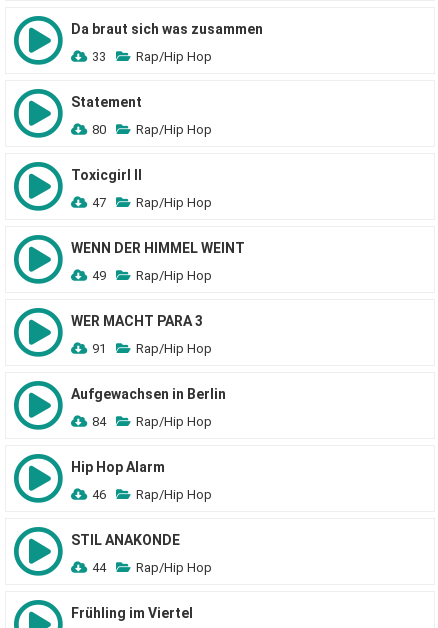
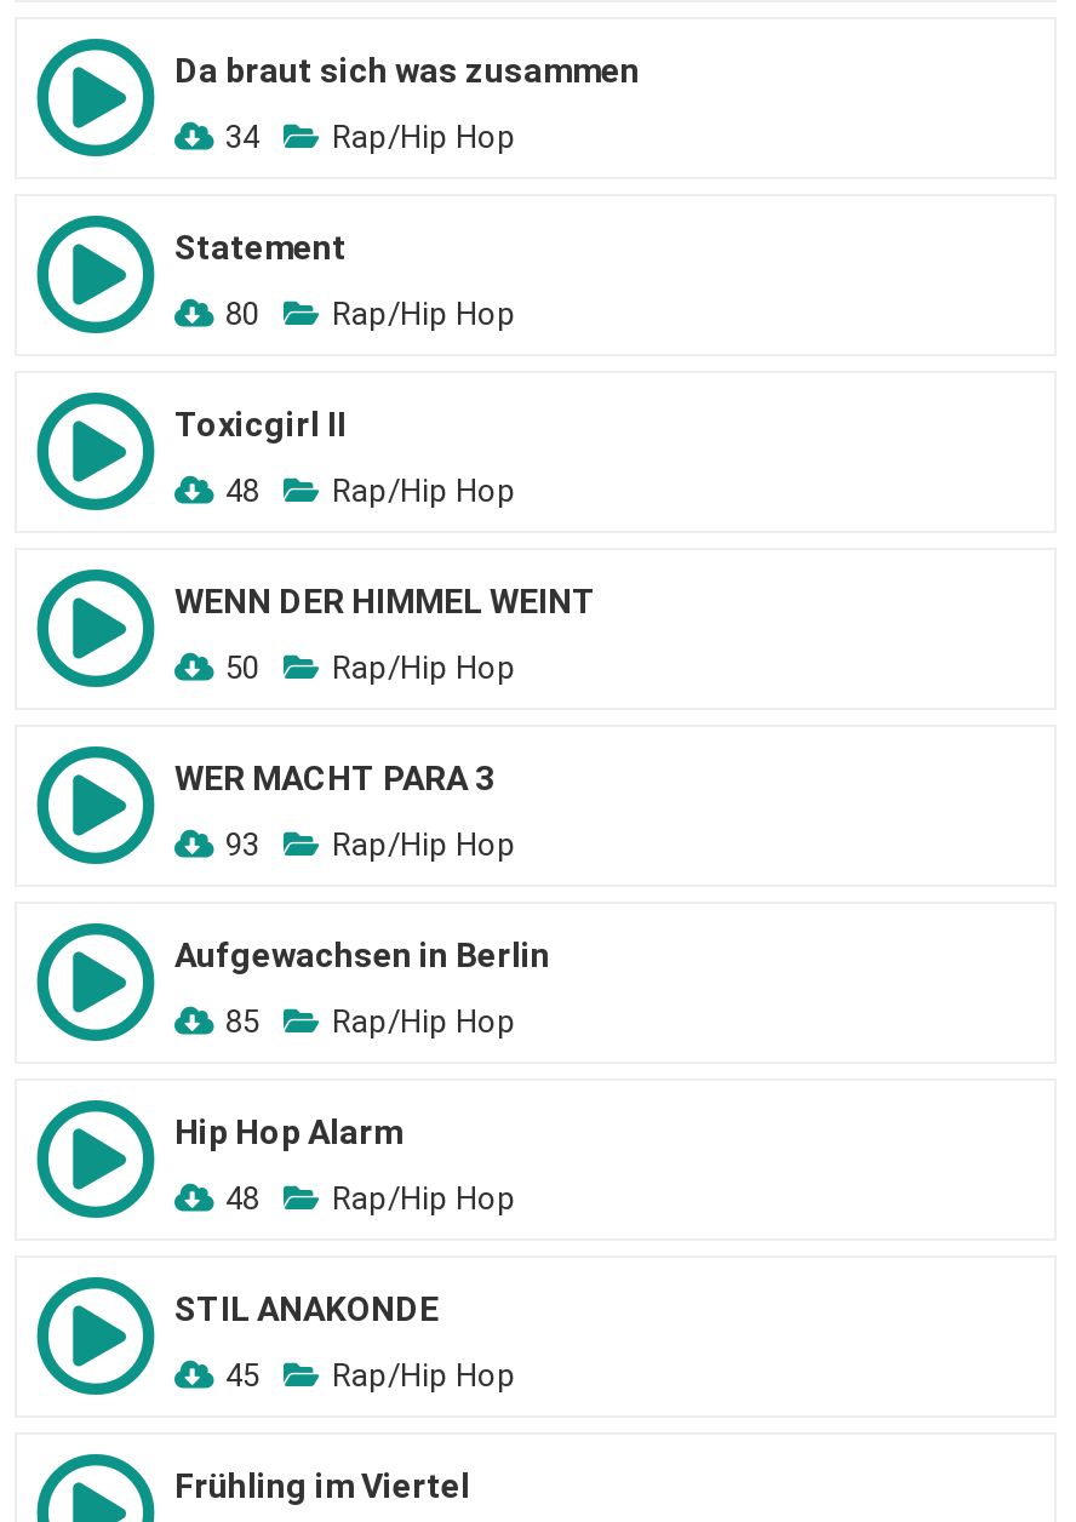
[92,49,212,64] 33 Rap/Hip Hop -> [225,119,516,155] 34 Rap/Hip Hop
[92,195,212,210] 47 Rap/Hip Hop -> [225,473,516,509] 48 Rap/Hip Hop
[92,268,212,283] 49 Rap/Hip Hop -> [225,650,516,686] 50 Rap/Hip Hop
[92,341,212,356] 91 Rap/Hip Hop -> [225,826,516,863] 93 Rap/Hip Hop
[92,414,212,429] 84 Rap/Hip Hop -> [225,1003,516,1040] 85 Rap/Hip Hop
[92,487,212,502] 46 Rap/Hip Hop -> [225,1180,516,1217] 48 Rap/Hip Hop
[92,560,212,575] 44 Rap/Hip Hop -> [225,1357,516,1394] 45 Rap/Hip Hop

